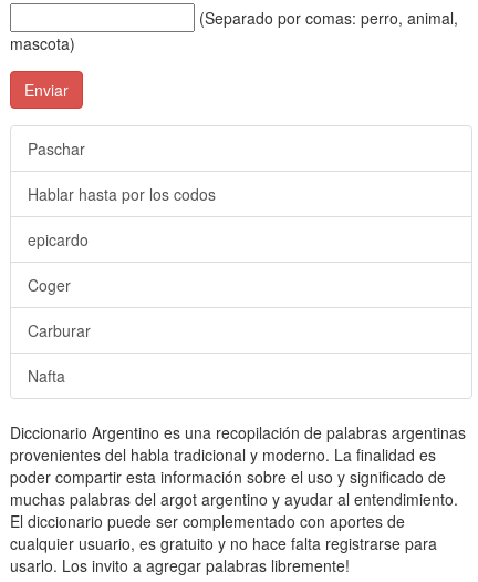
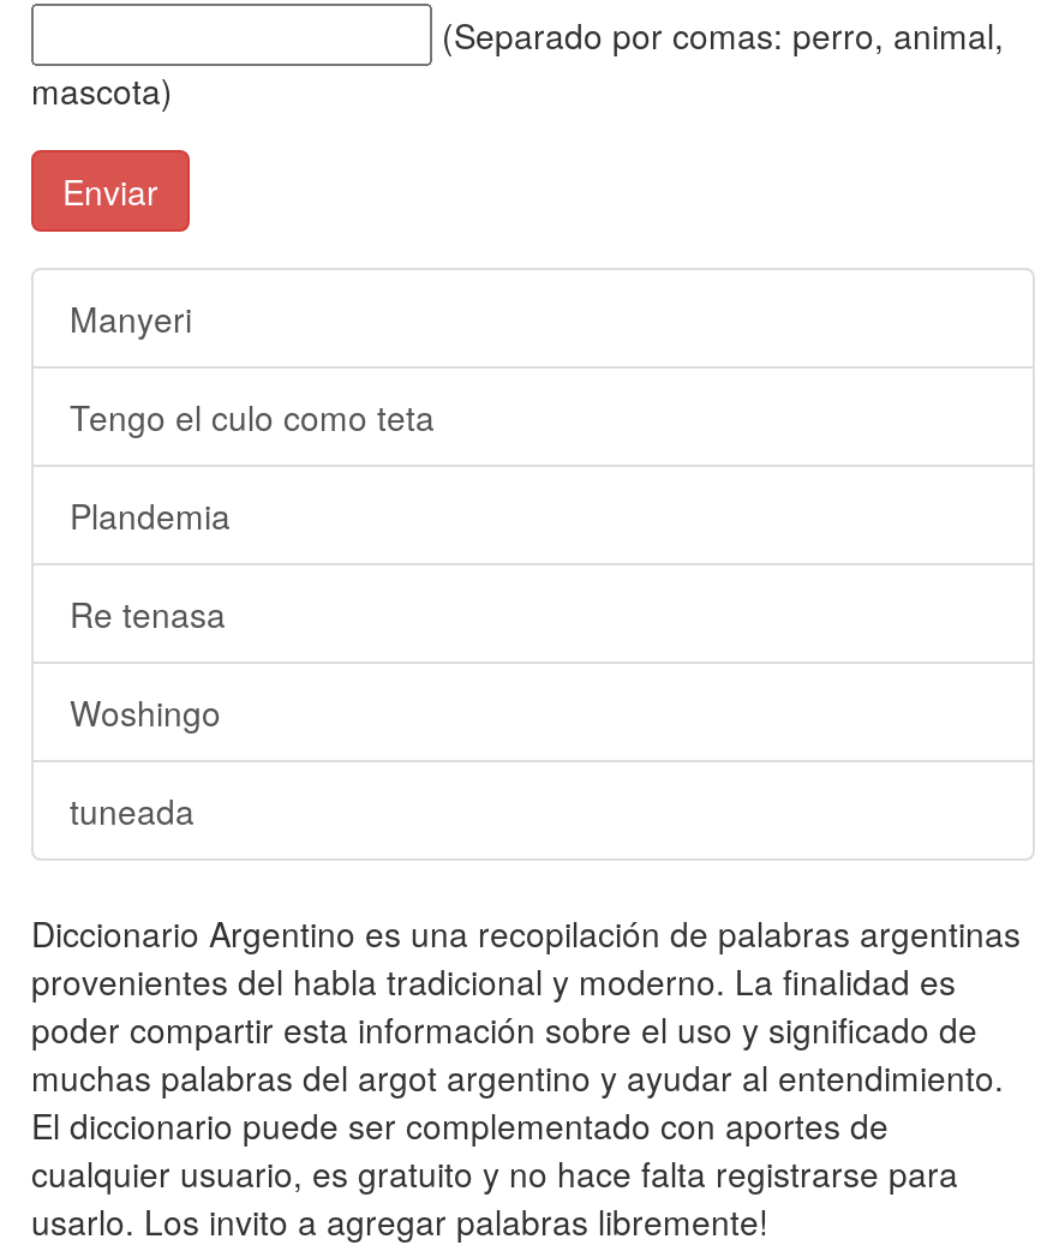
[28,137,85,160] Paschar -> [70,294,192,342] Manyeri
[28,183,216,205] Hablar hasta por los codos -> [70,393,435,441] Tengo el culo como teta
[28,228,89,251] epicardo -> [70,491,231,539] Plandemia
[28,274,71,296] Coger -> [70,589,226,638] Re tenasa
[28,319,91,341] Carburar -> [70,688,221,736] Woshingo
[28,365,65,387] Nafta -> [70,786,195,834] tuneada

